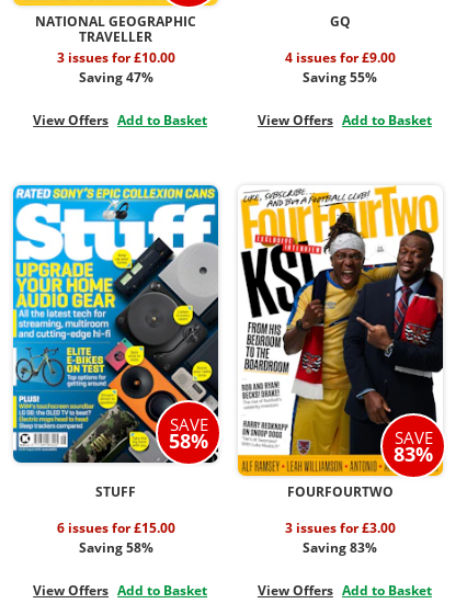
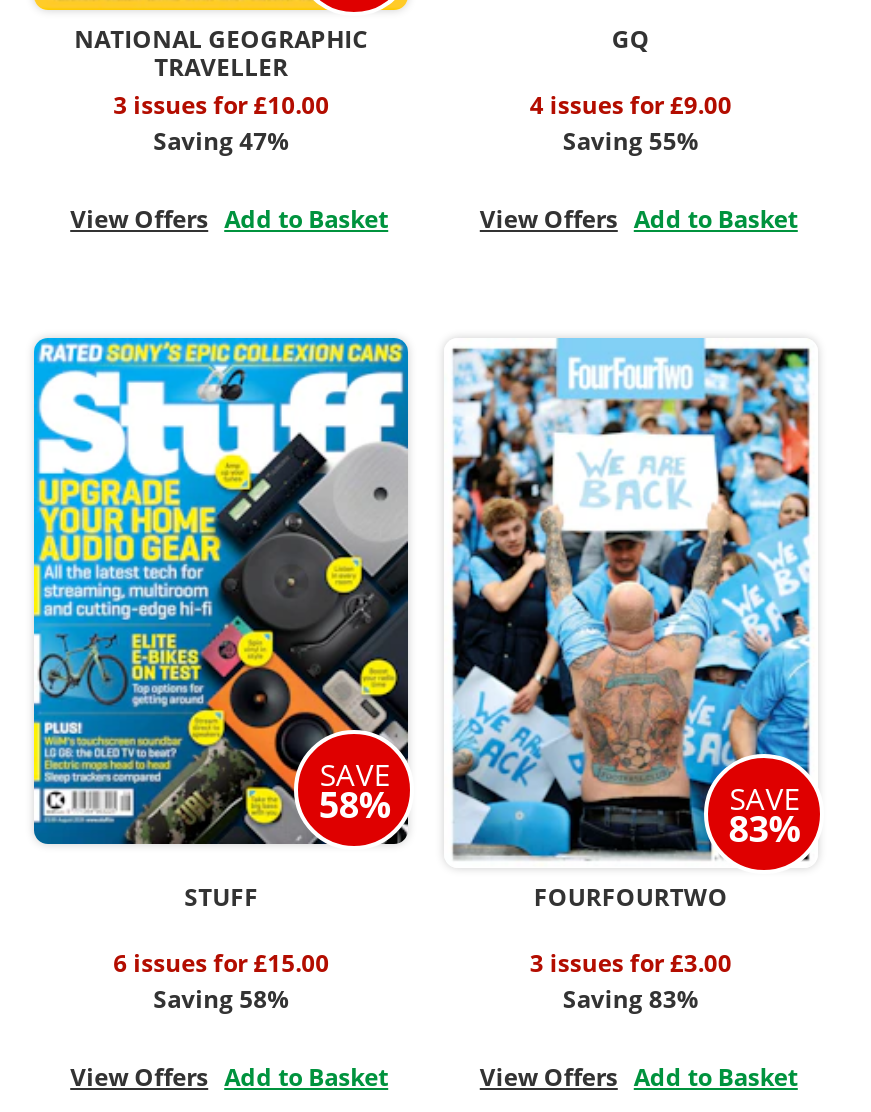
[237,184,444,477] [image] -> [444,336,818,868] [image]

